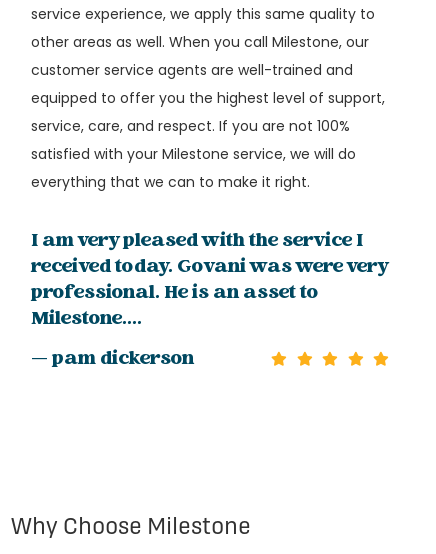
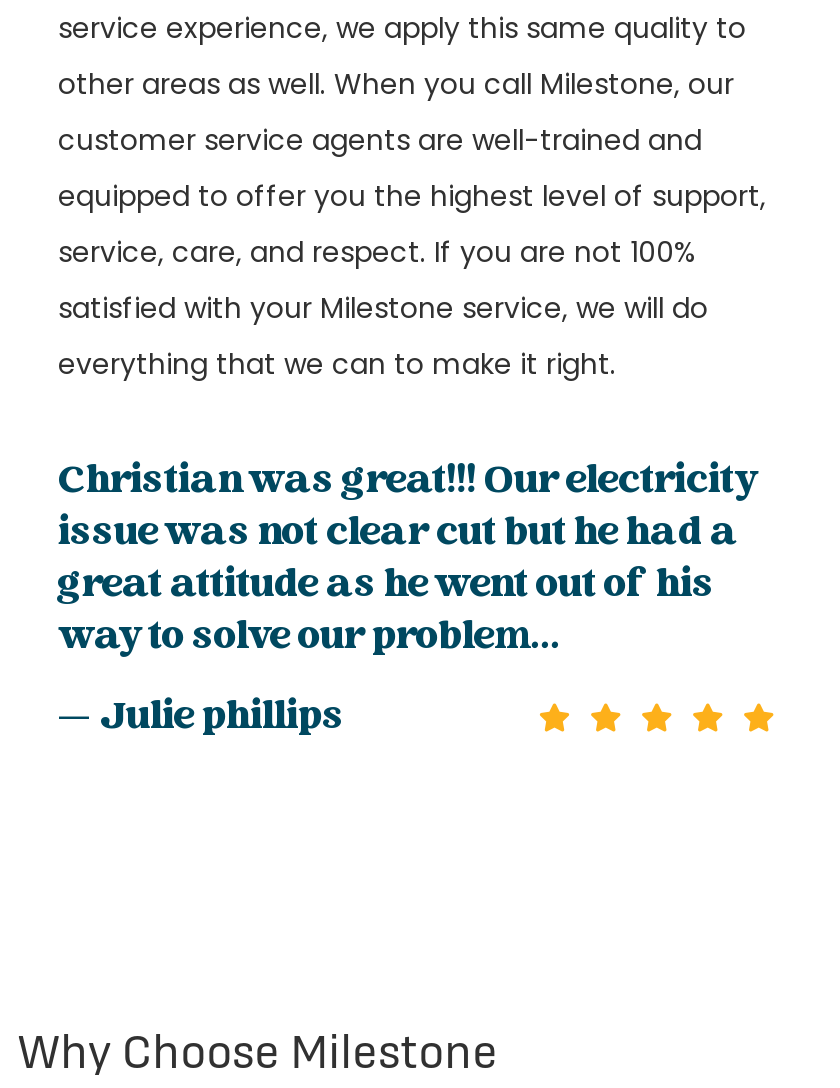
[31,225,388,374] I am very pleased with the service I | received today. Govani was were very | professional. He is an asset to | Milestone.... | — pam dickerson -> [58,451,756,749] Christian was great!!! Our electricity | issue was not clear cut but he had a | great attitude as he went out of his | way to solve our problem... | — Julie phillips

